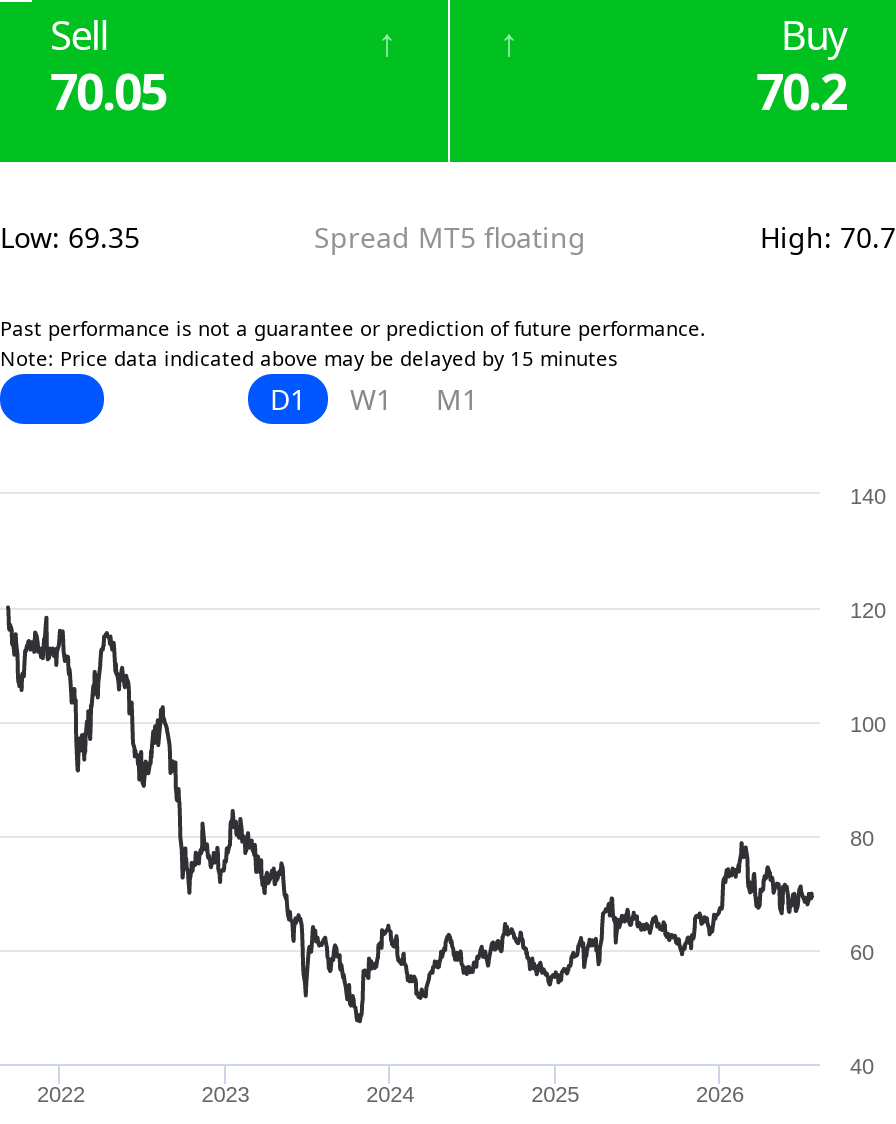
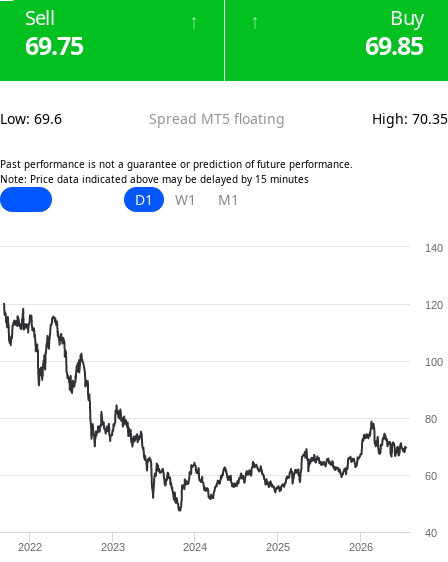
[50,56,166,124] 70.05 -> [25,28,83,62] 69.75
[756,56,846,124] 70.2 -> [365,28,423,62] 69.85
[0,218,140,256] Low: 69.35 -> [0,109,62,128] Low: 69.6
[760,218,896,256] High: 70.7 -> [372,109,448,128] High: 70.35

